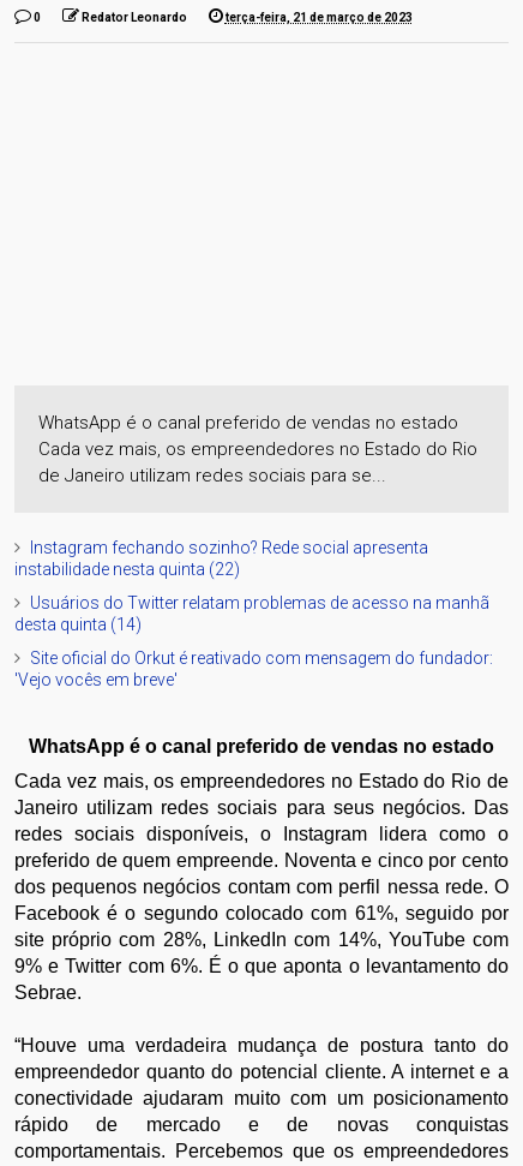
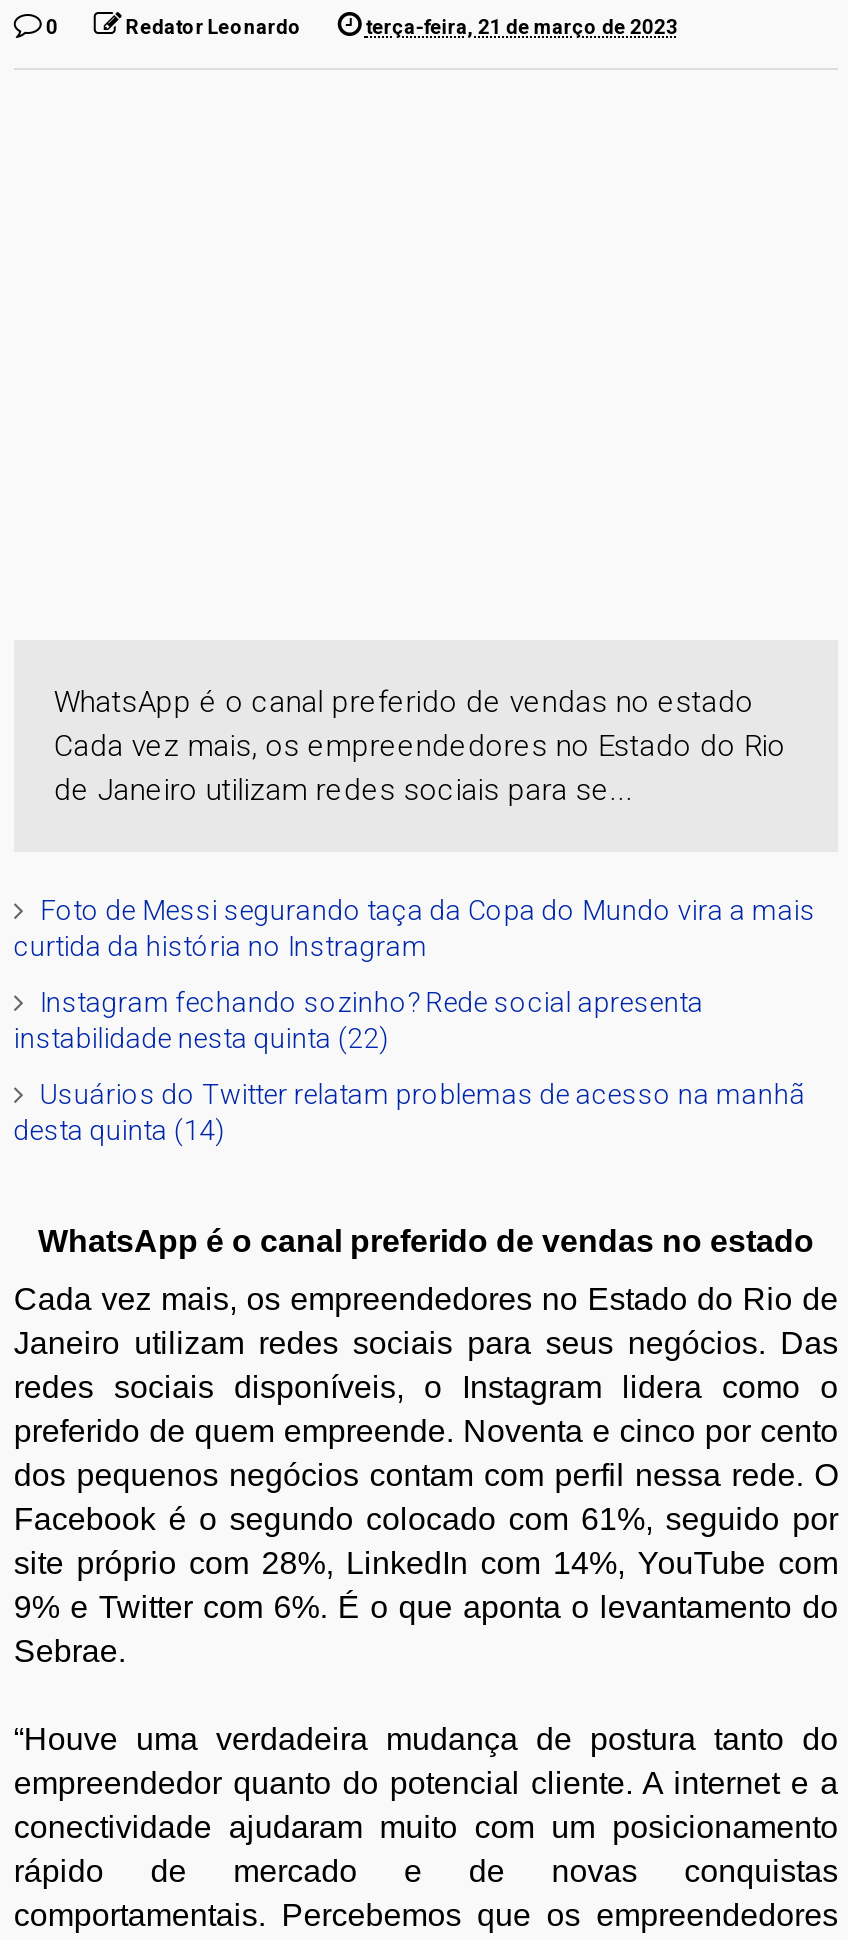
none -> [14,893,816,961] Foto de Messi segurando taça da Copa do Mundo vira a mais | curtida da história no Instragram
moved [14,538,489,634] -> [14,985,806,1145]: Instagram fechando sozinho? Rede social apresenta | instabilidade nesta quinta (22) | Usuários do Twitter relatam problemas de acesso na manhã | desta quinta (14)
[14,648,493,689] Site oficial do Orkut é reativado com mensagem do fundador: | 'Vejo vocês em breve' -> none

